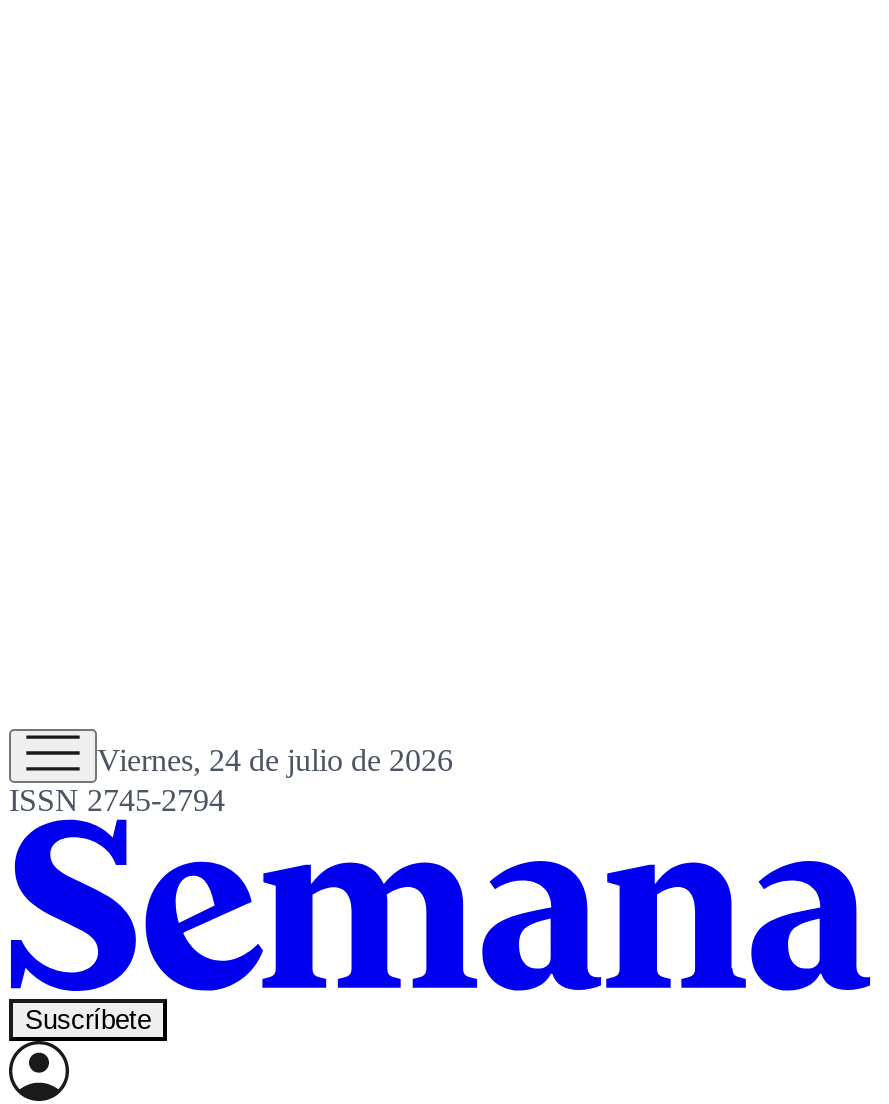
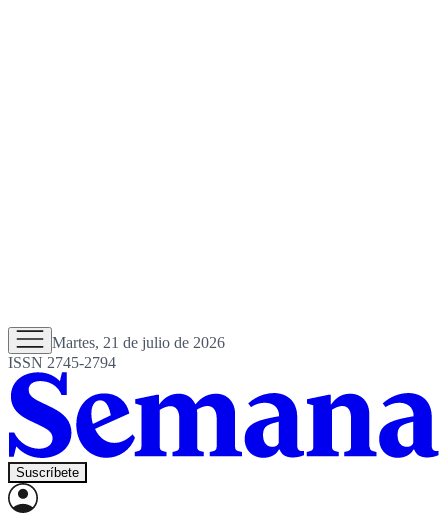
[97,743,453,777] Viernes, 24 de julio de 2026 -> [52,334,225,351] Martes, 21 de julio de 2026

